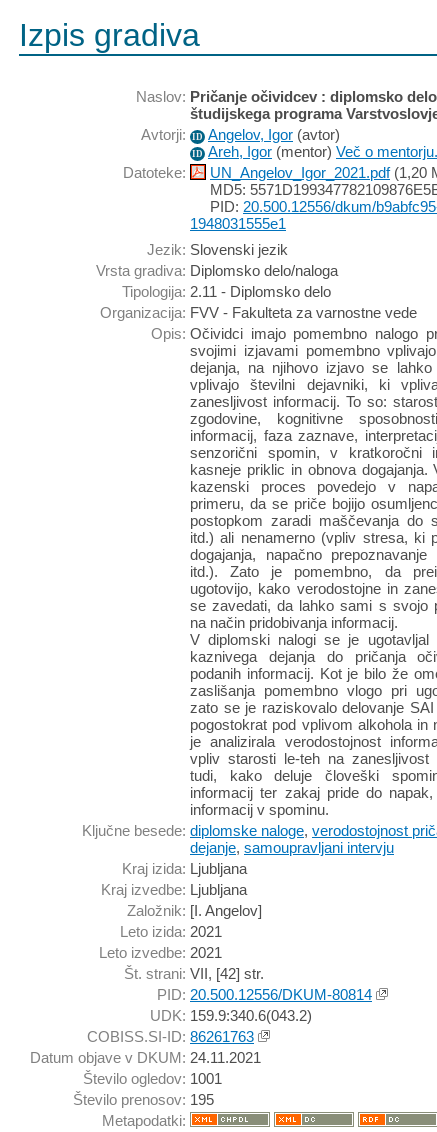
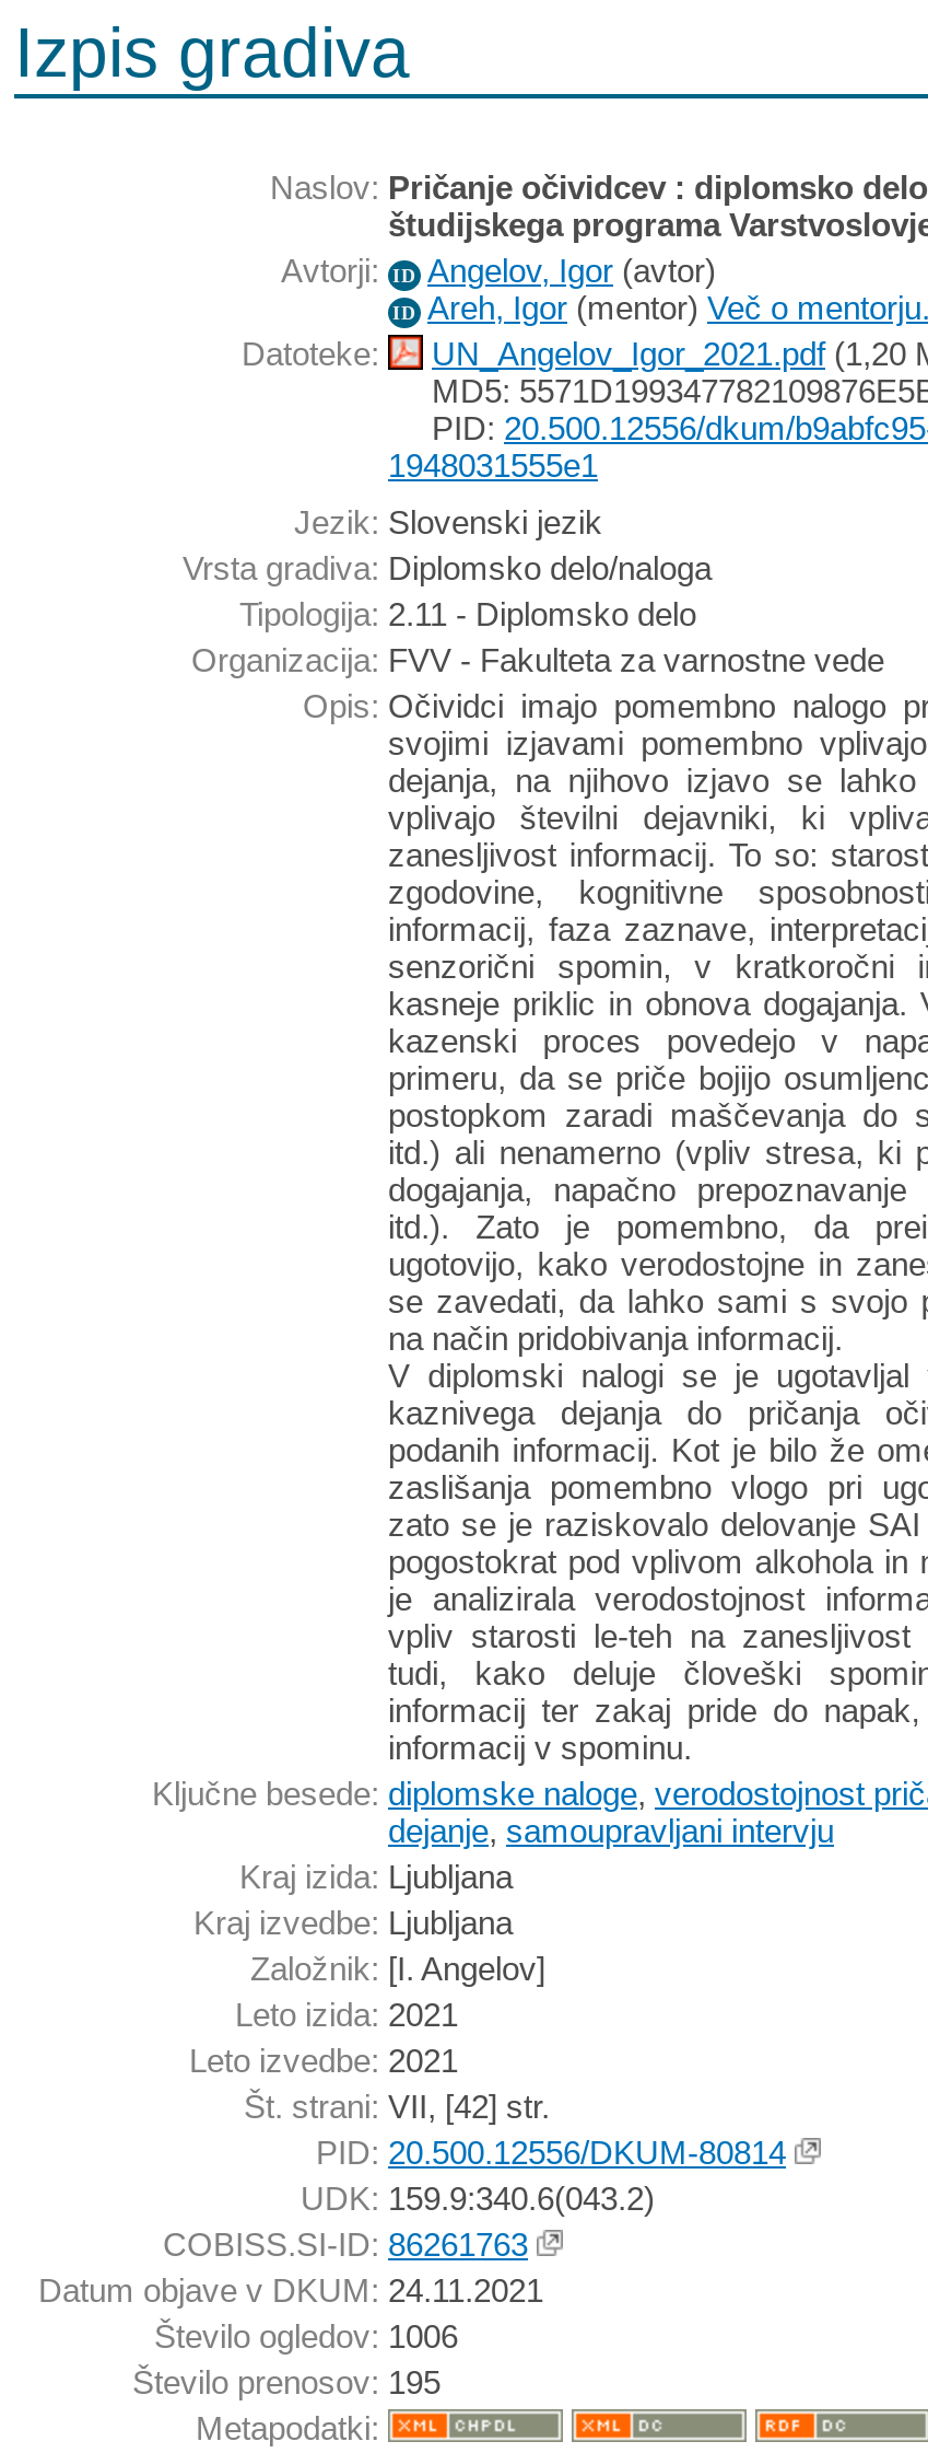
[83,1070,222,1087] Število ogledov: 1001 -> [154,2318,458,2355] Število ogledov: 1006

